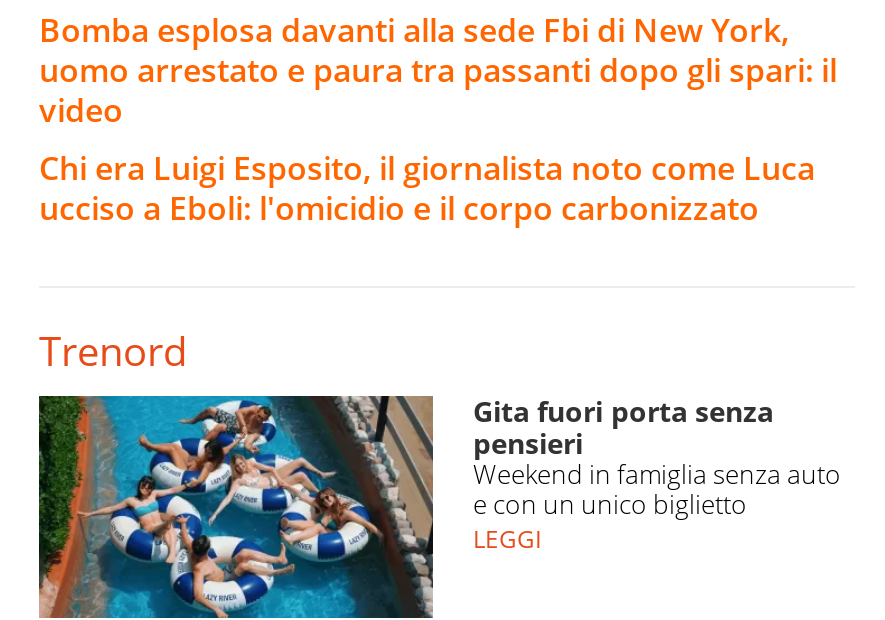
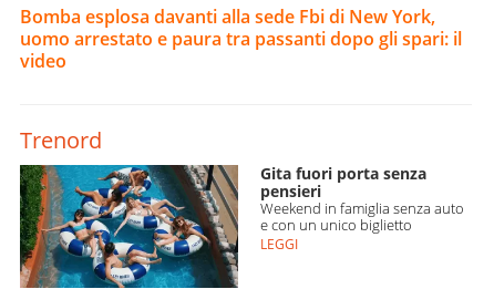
[39,147,815,231] Chi era Luigi Esposito, il giornalista noto come Luca | ucciso a Eboli: l'omicidio e il corpo carbonizzato -> none

